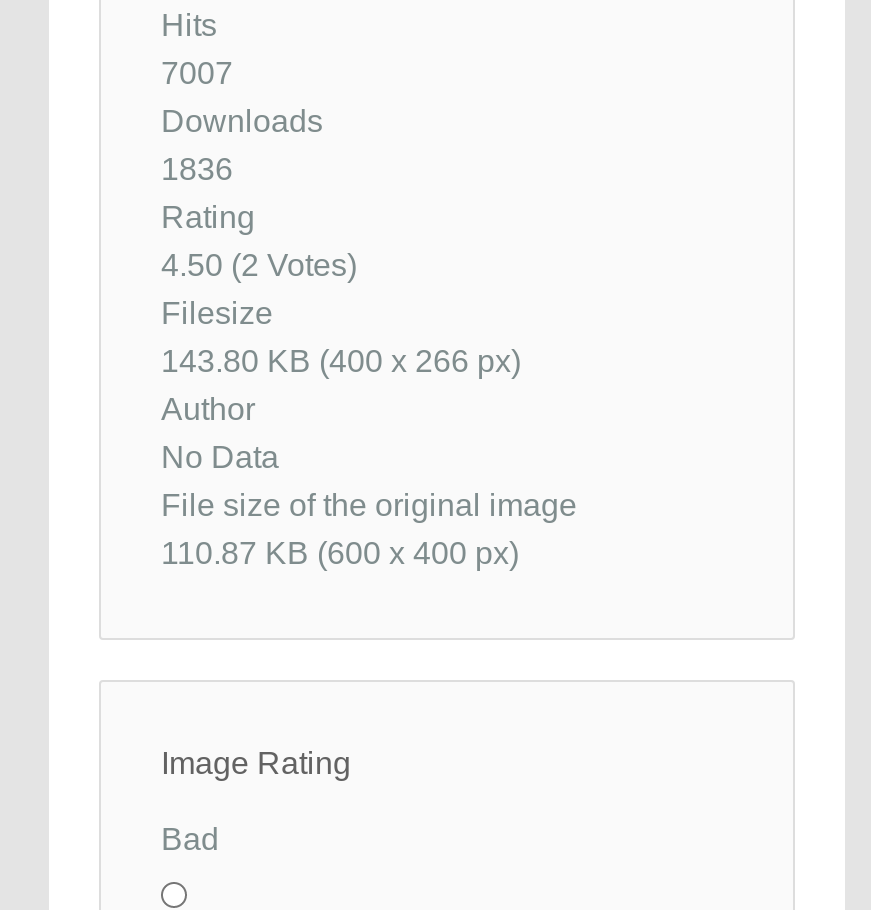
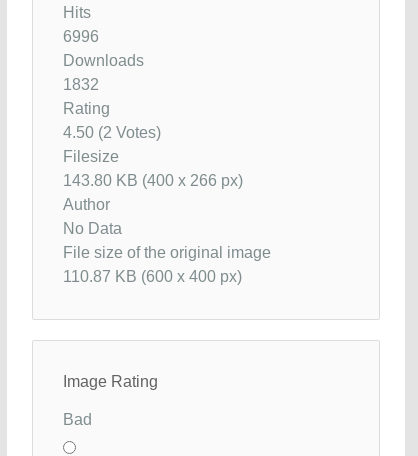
[161,56,233,90] 7007 -> [63,28,99,45] 6996
[161,152,233,186] 1836 -> [63,76,99,93] 1832

